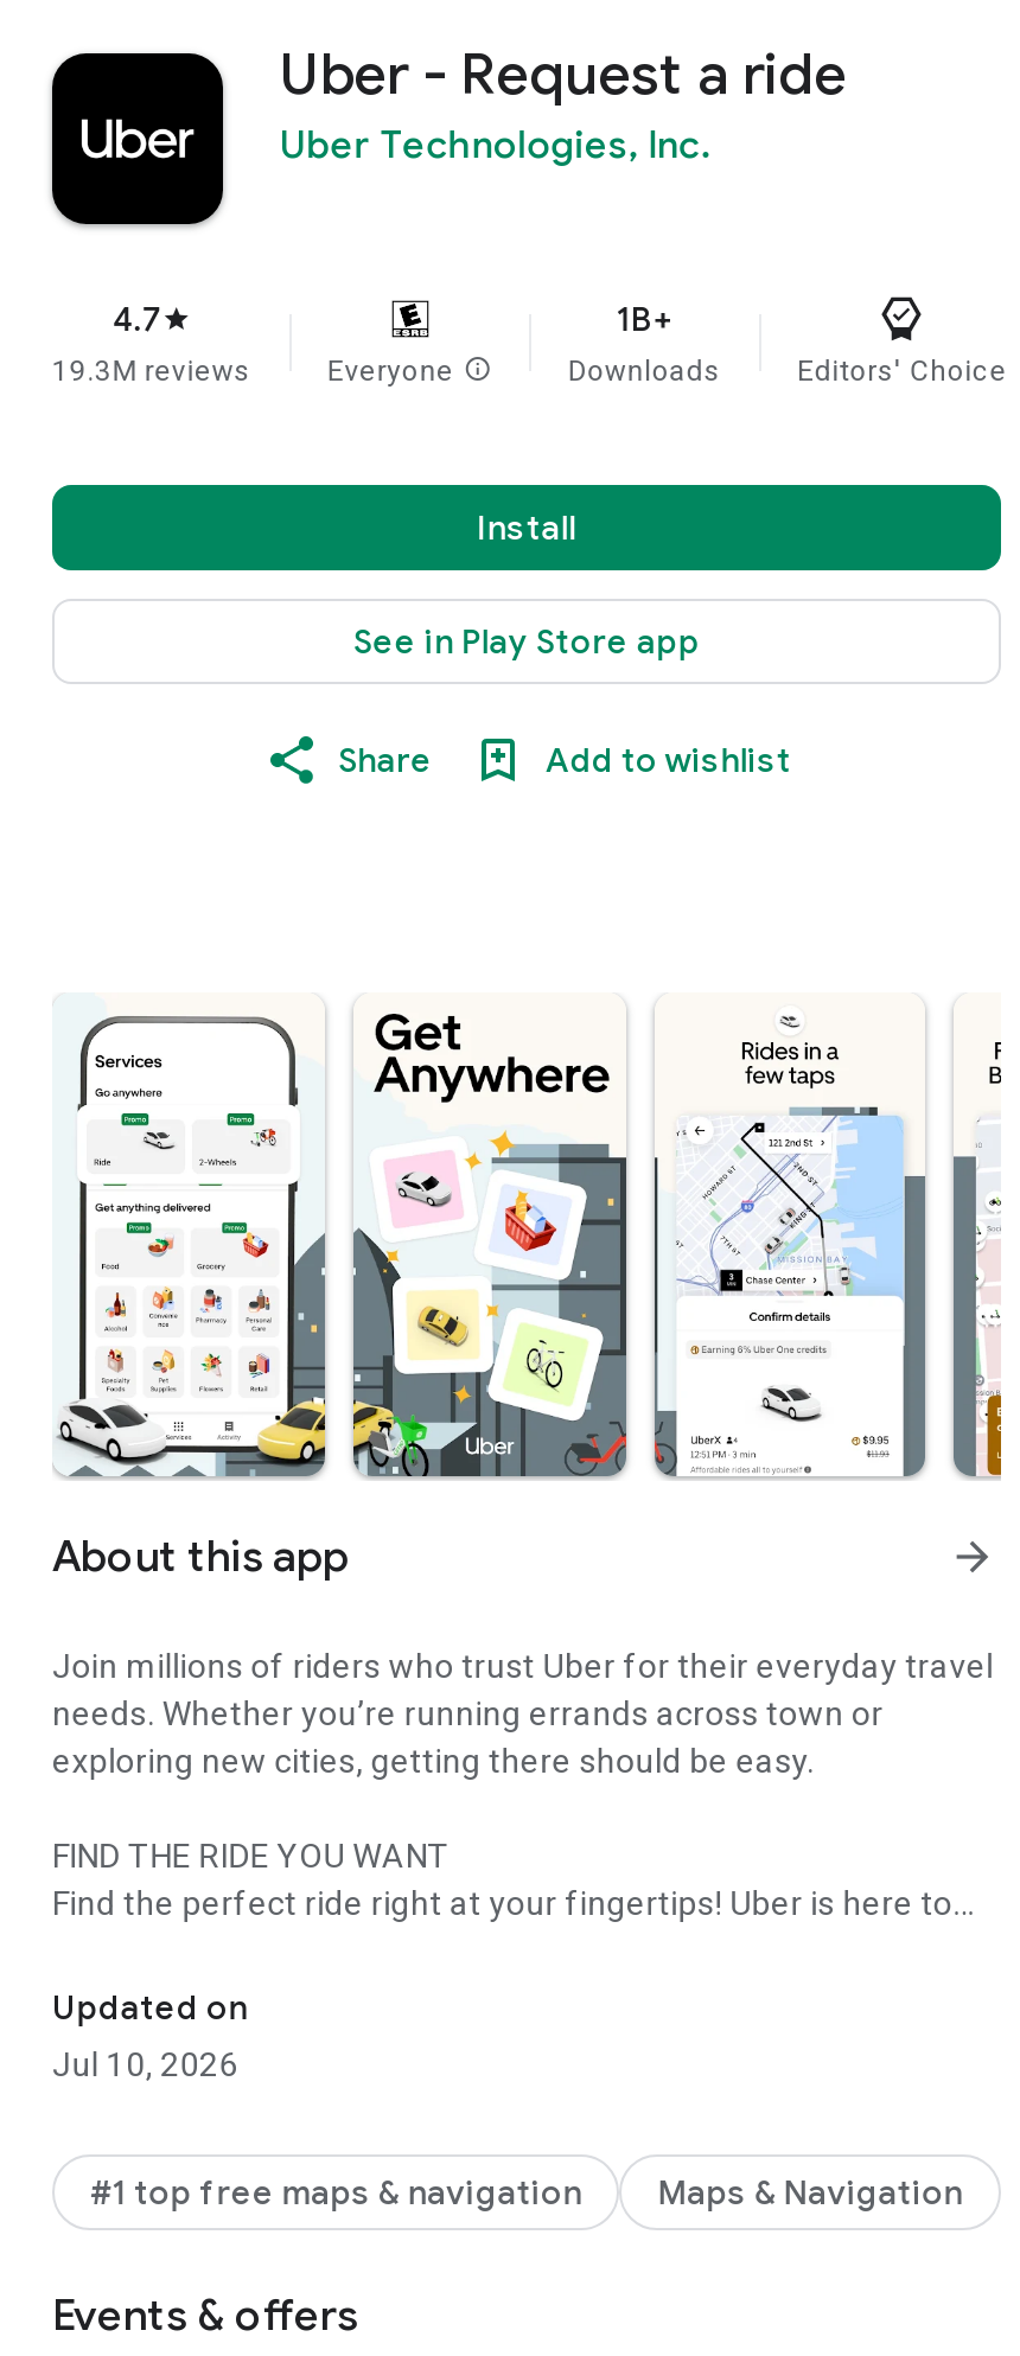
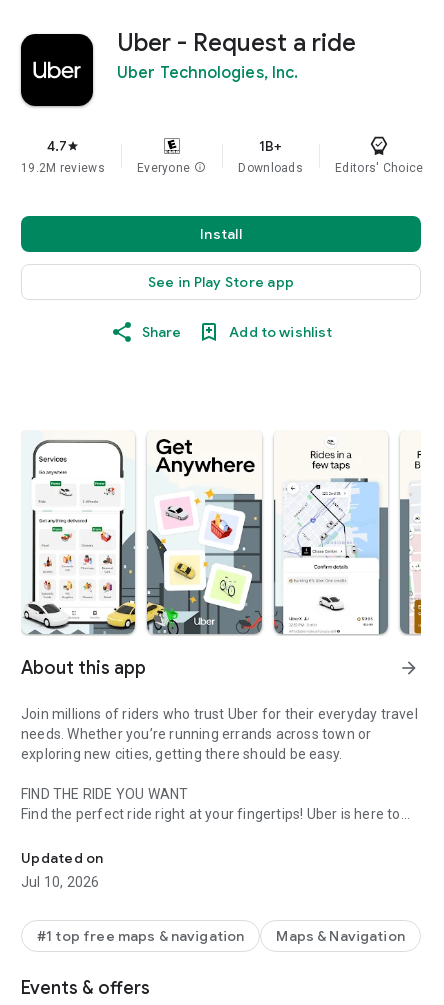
[52,355,251,388] 19.3M reviews -> [21,161,105,175] 19.2M reviews

